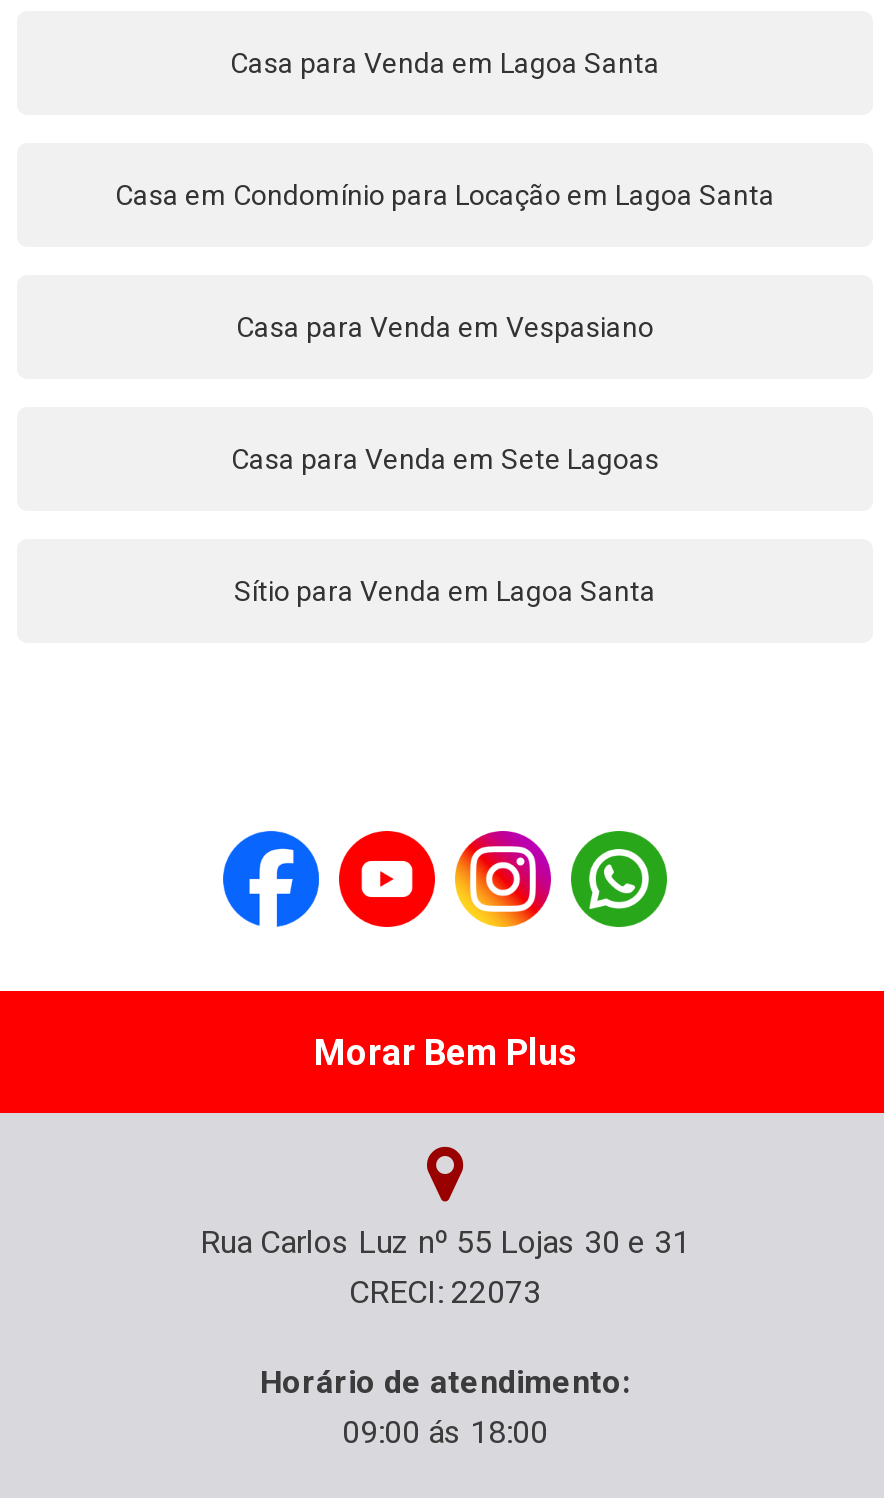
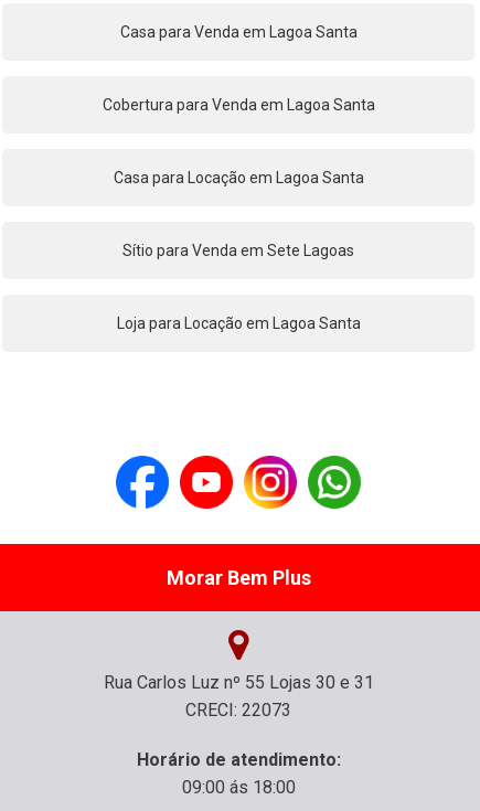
[115,179,775,211] Casa em Condomínio para Locação em Lagoa Santa -> [102,96,375,114] Cobertura para Venda em Lagoa Santa
[236,311,654,343] Casa para Venda em Vespasiano -> [113,169,364,186] Casa para Locação em Lagoa Santa
[231,443,659,475] Casa para Venda em Sete Lagoas -> [122,242,354,259] Sítio para Venda em Sete Lagoas
[234,575,656,607] Sítio para Venda em Lagoa Santa -> [116,314,360,332] Loja para Locação em Lagoa Santa

